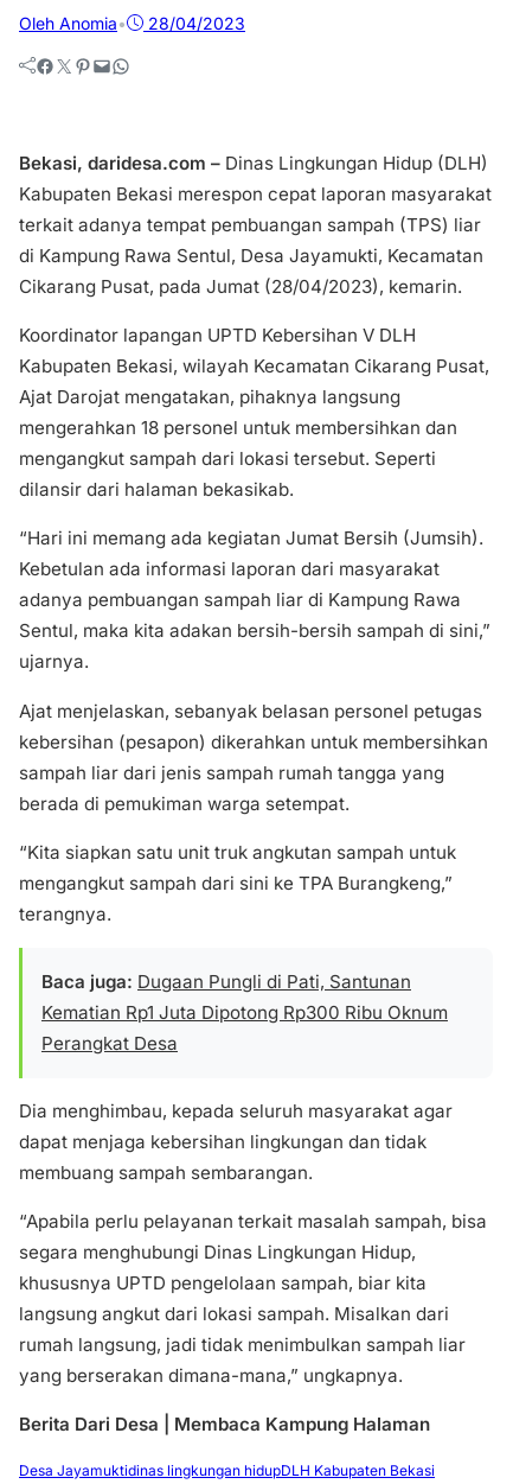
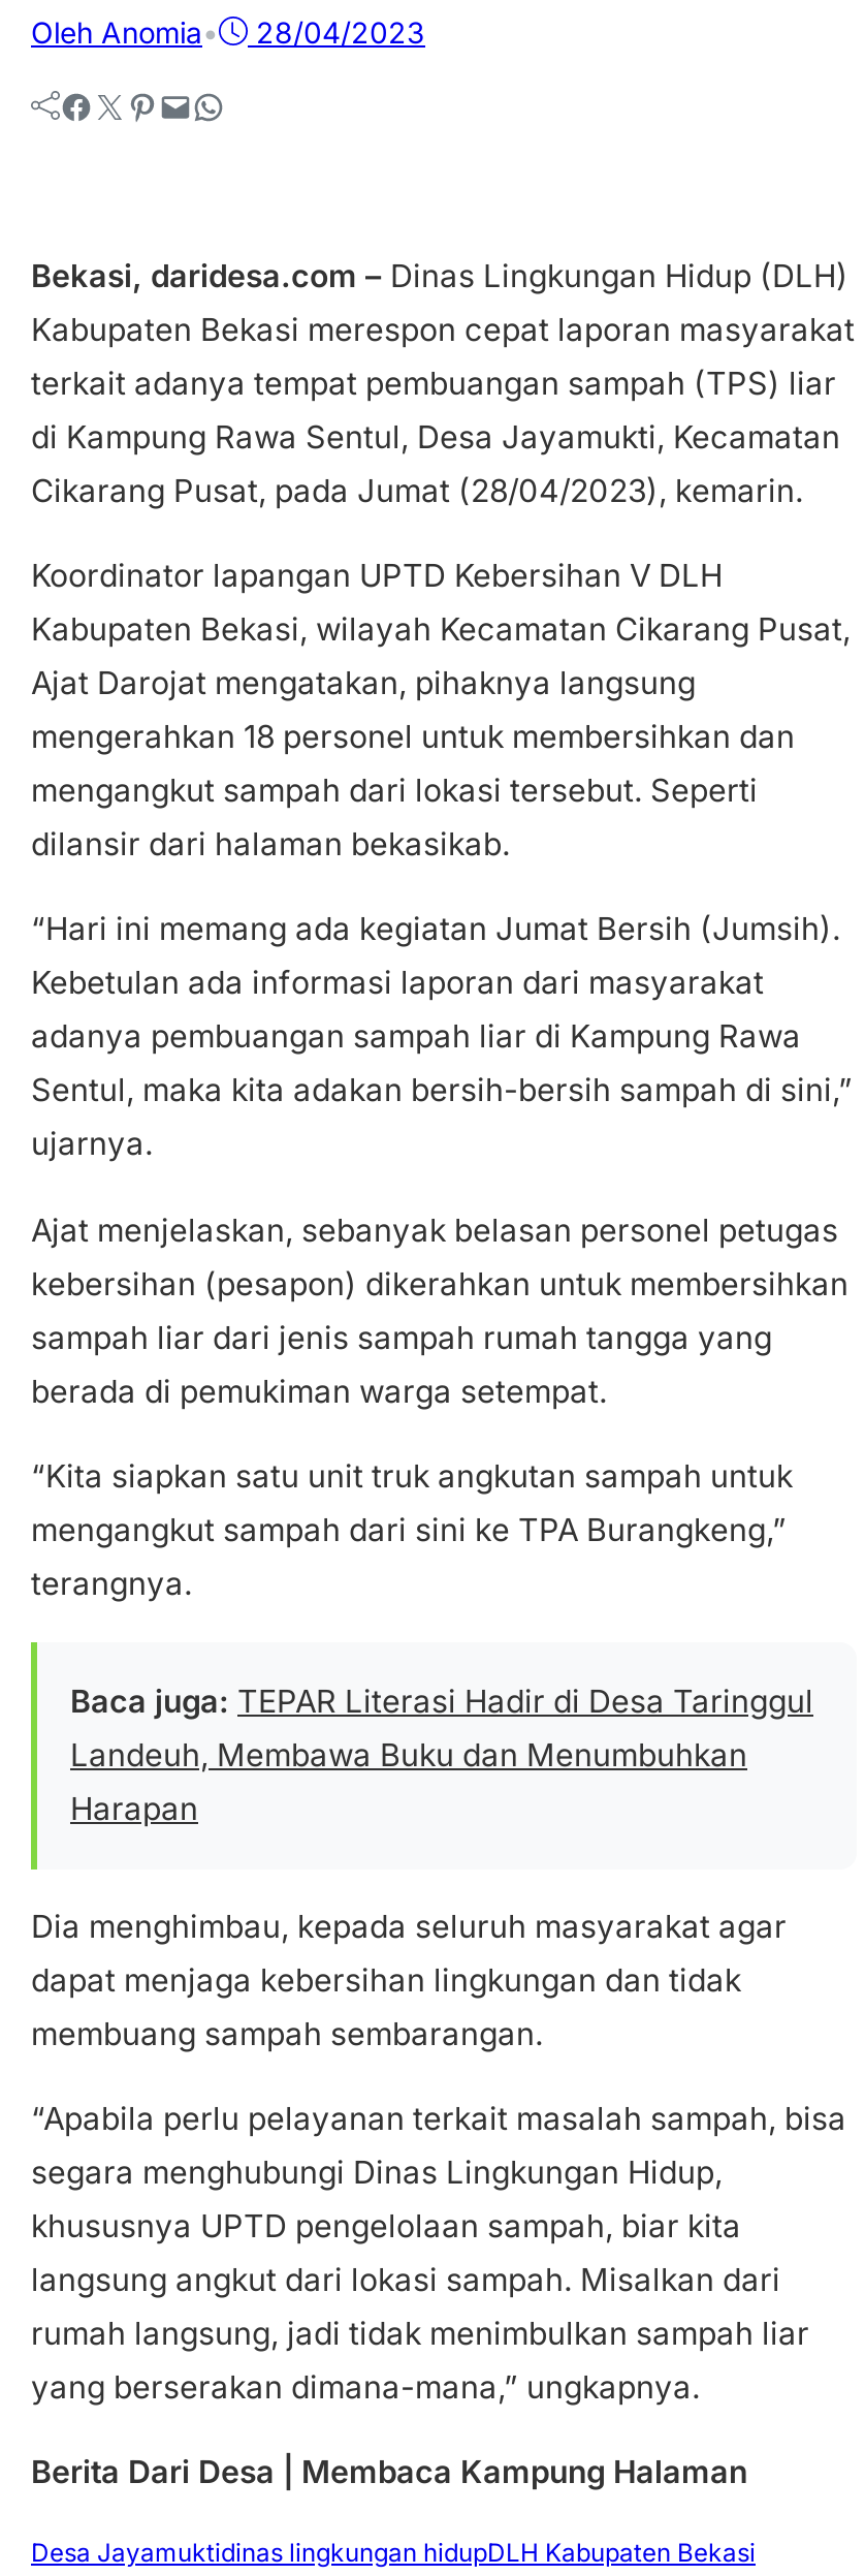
[41,970,448,1054] Baca juga: Dugaan Pungli di Pati, Santunan | Kematian Rp1 Juta Dipotong Rp300 Ribu Oknum | Perangkat Desa -> [70,1681,813,1828] Baca juga: TEPAR Literasi Hadir di Desa Taringgul | Landeuh, Membawa Buku dan Menumbuhkan | Harapan

